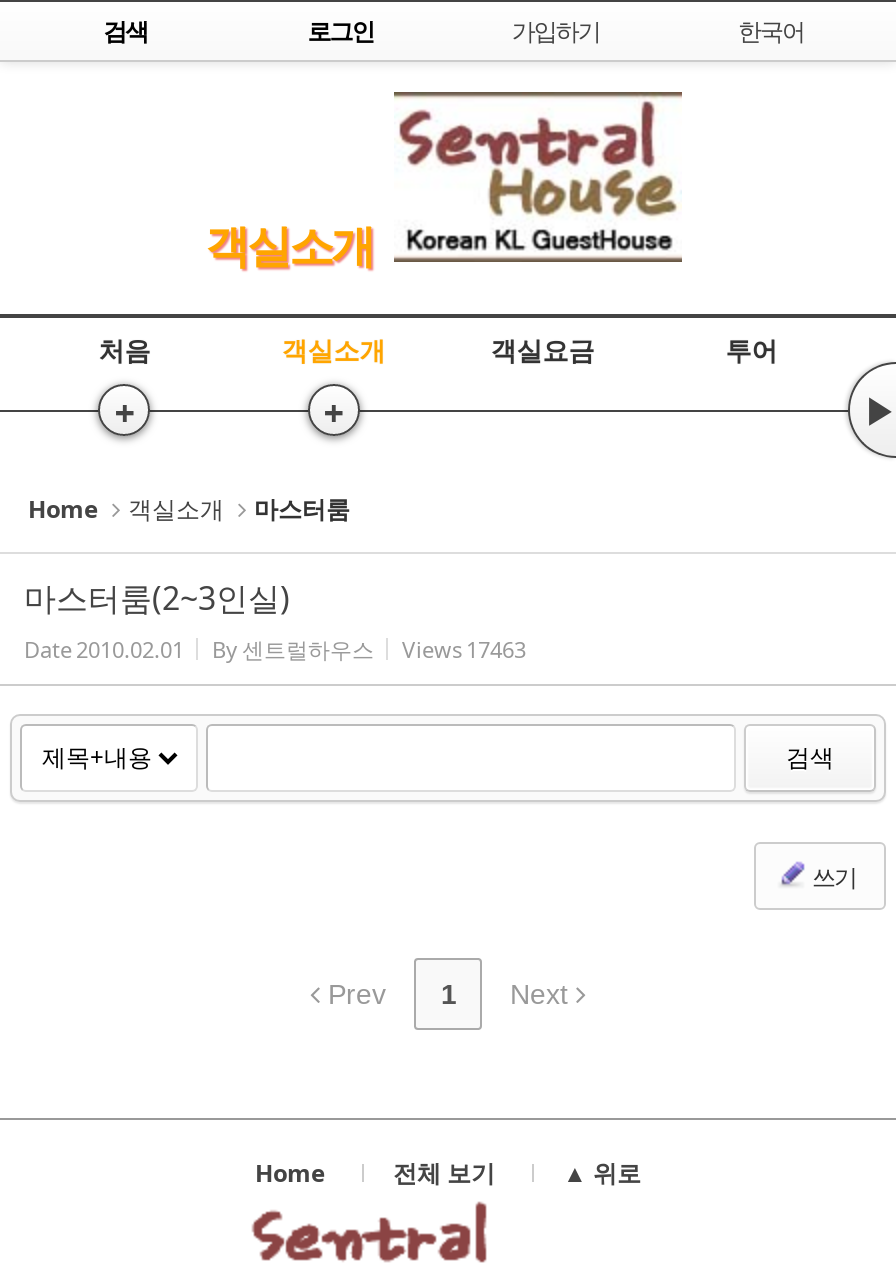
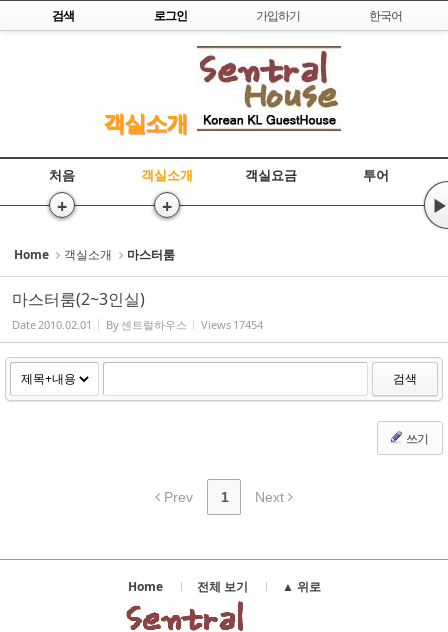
[402,634,526,664] Views 17463 -> [201,317,263,332] Views 17454

